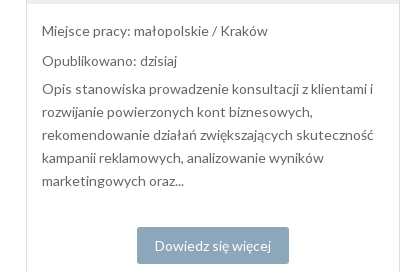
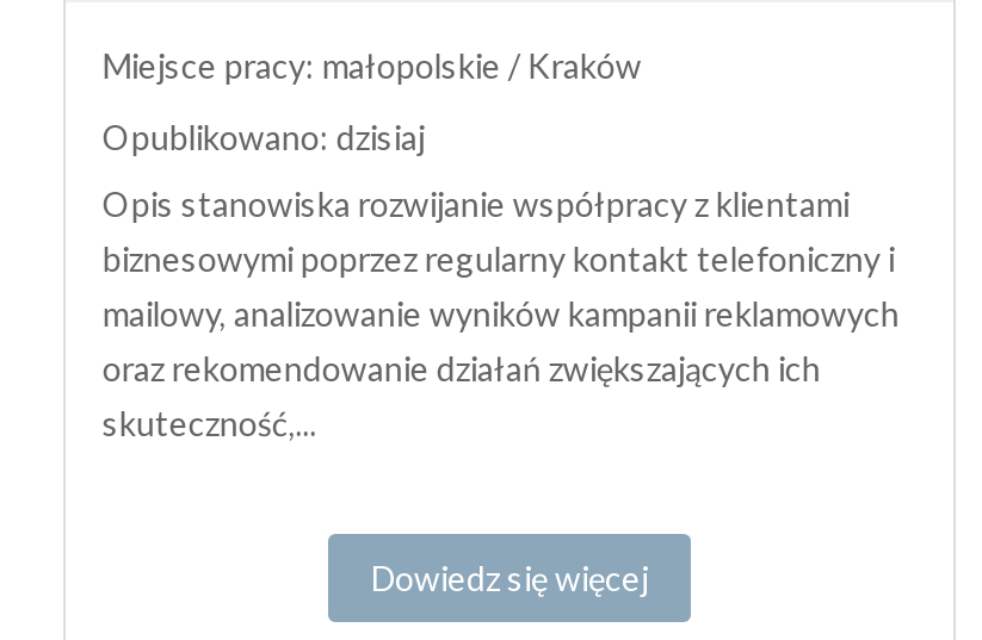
[42,80,374,189] Opis stanowiska prowadzenie konsultacji z klientami i | rozwijanie powierzonych kont biznesowych, | rekomendowanie działań zwiększających skuteczność | kampanii reklamowych, analizowanie wyników | marketingowych oraz... -> [102,184,899,444] Opis stanowiska rozwijanie współpracy z klientami | biznesowymi poprzez regularny kontakt telefoniczny i | mailowy, analizowanie wyników kampanii reklamowych | oraz rekomendowanie działań zwiększających ich | skuteczność,...

